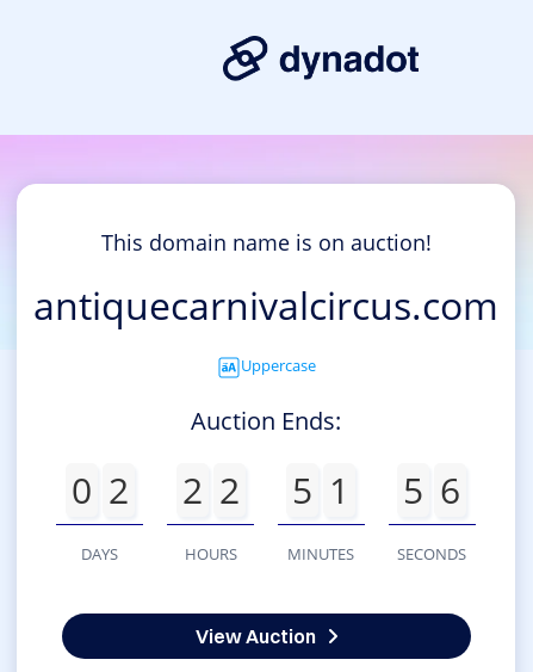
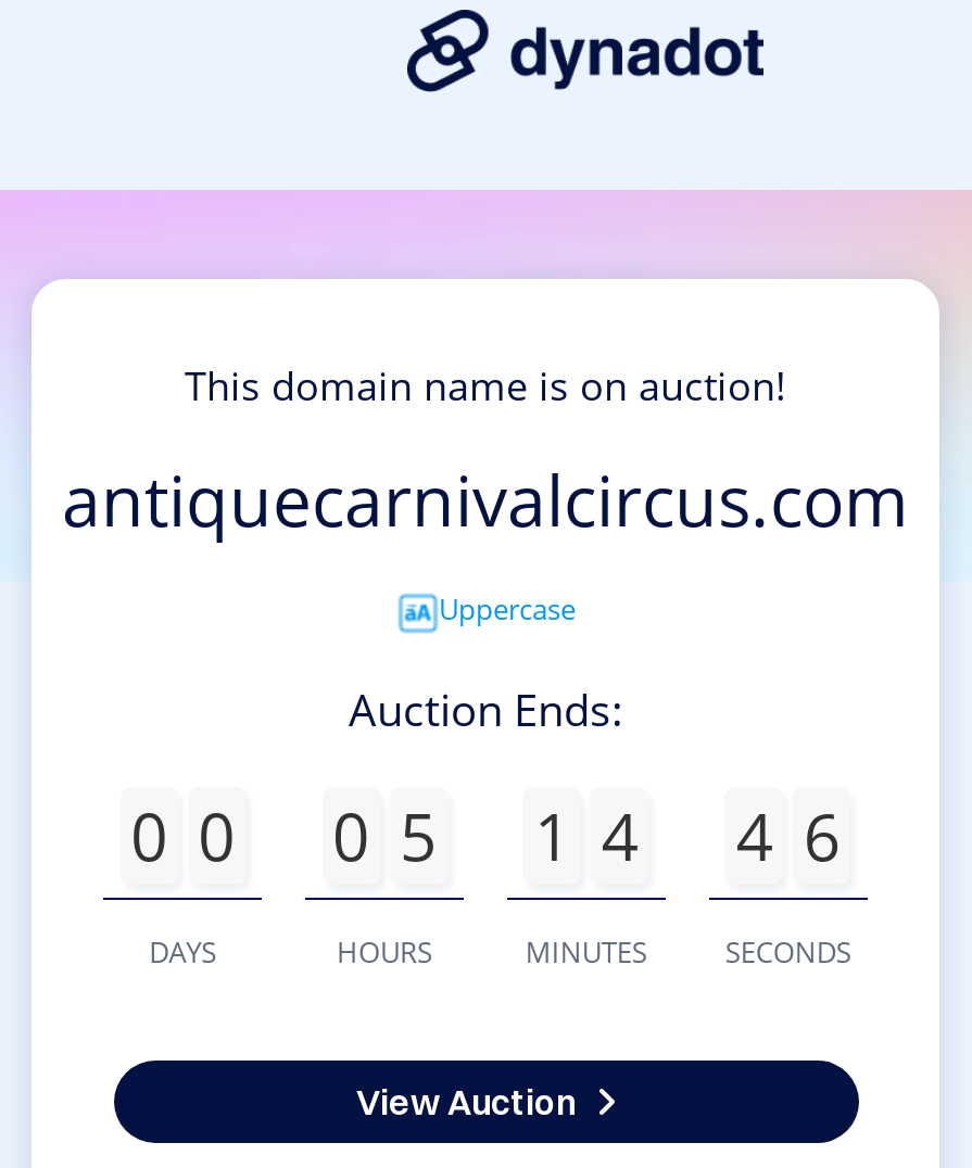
[71,466,128,514] 0 2 -> [131,791,235,880] 0 0
[182,466,239,514] 2 2 -> [332,791,437,880] 0 5
[293,466,350,514] 5 1 -> [534,791,638,880] 1 4
[403,466,461,514] 5 6 -> [736,791,840,880] 4 6

